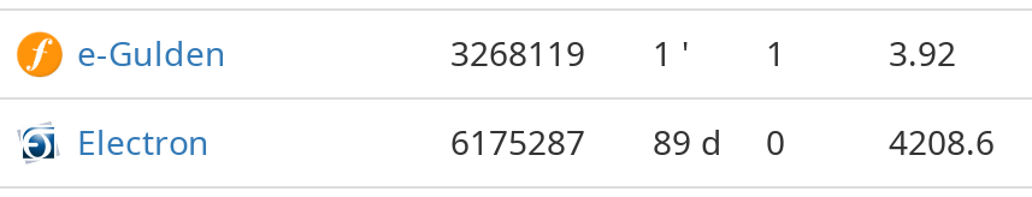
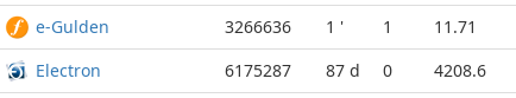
[450,31,585,77] 3268119 -> [225,16,291,38] 3266636
[889,31,956,77] 3.92 -> [434,16,477,38] 11.71
[653,120,723,166] 89 d -> [326,60,360,82] 87 d

